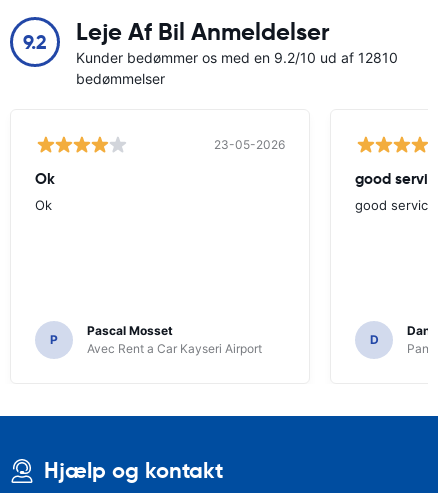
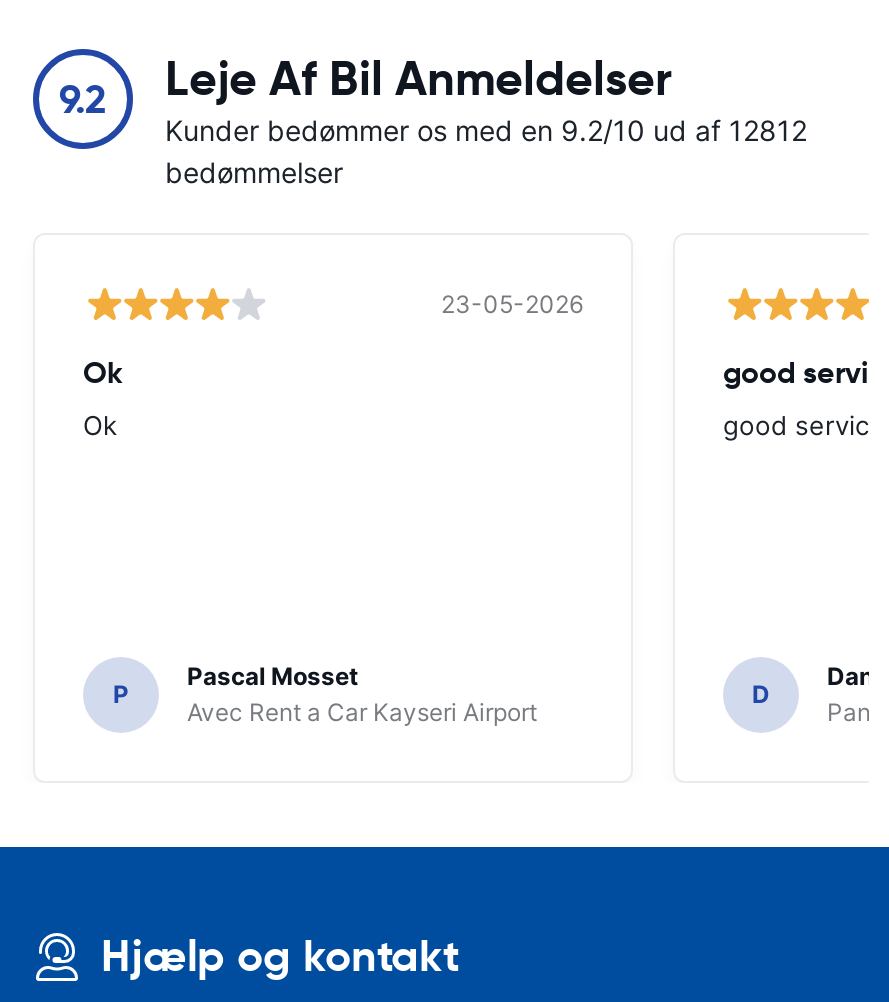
[76,49,398,66] Kunder bedømmer os med en 9.2/10 ud af 12810 -> [165,113,807,147] Kunder bedømmer os med en 9.2/10 ud af 12812

